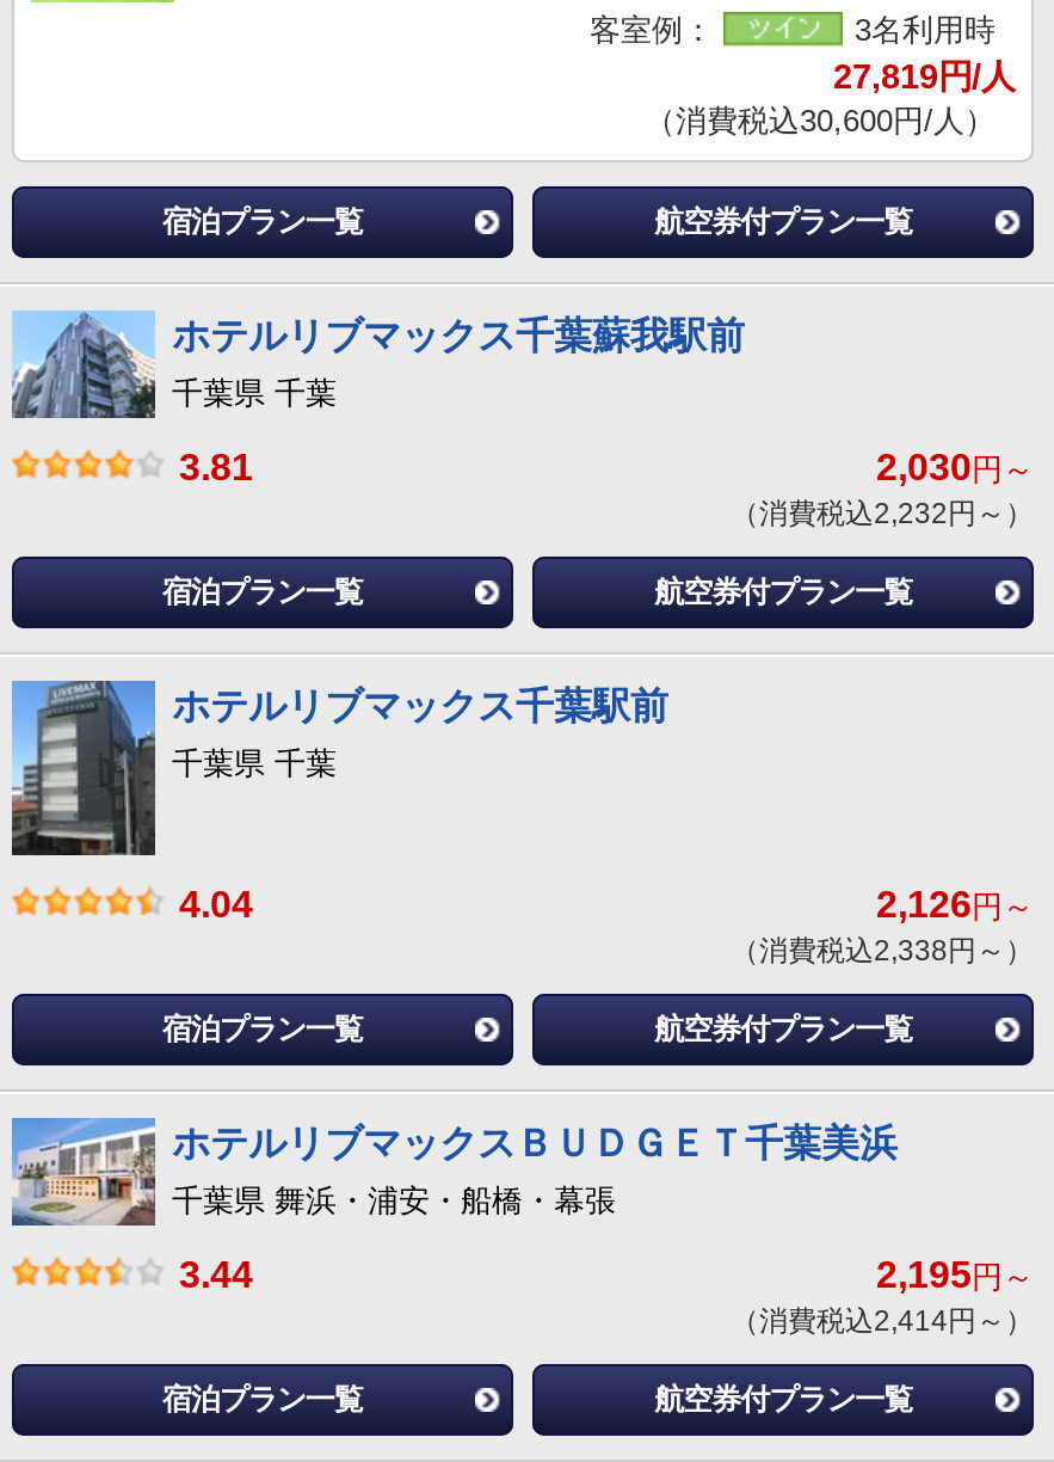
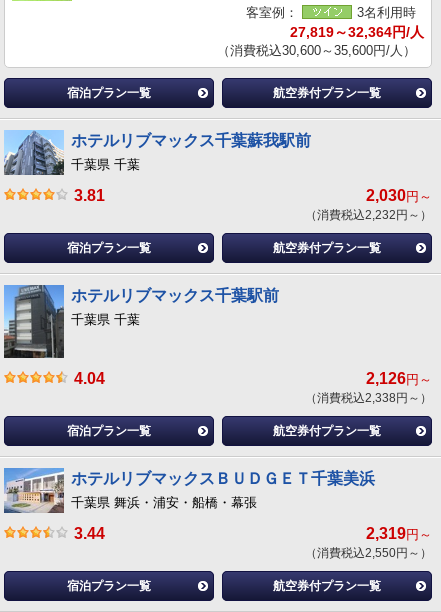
[645,57,1015,139] 27,819円/人 | （消費税込30,600円/人） -> [217,24,424,58] 27,819～32,364円/人 | （消費税込30,600～35,600円/人）
[876,1254,1034,1295] 2,195円～ -> [366,525,432,542] 2,319円～
[731,1304,1034,1338] （消費税込2,414円～） -> [305,546,432,560] （消費税込2,550円～）

